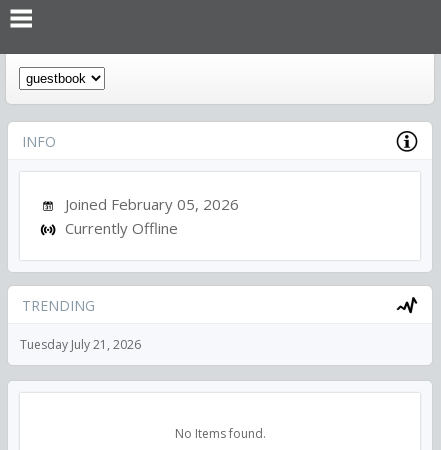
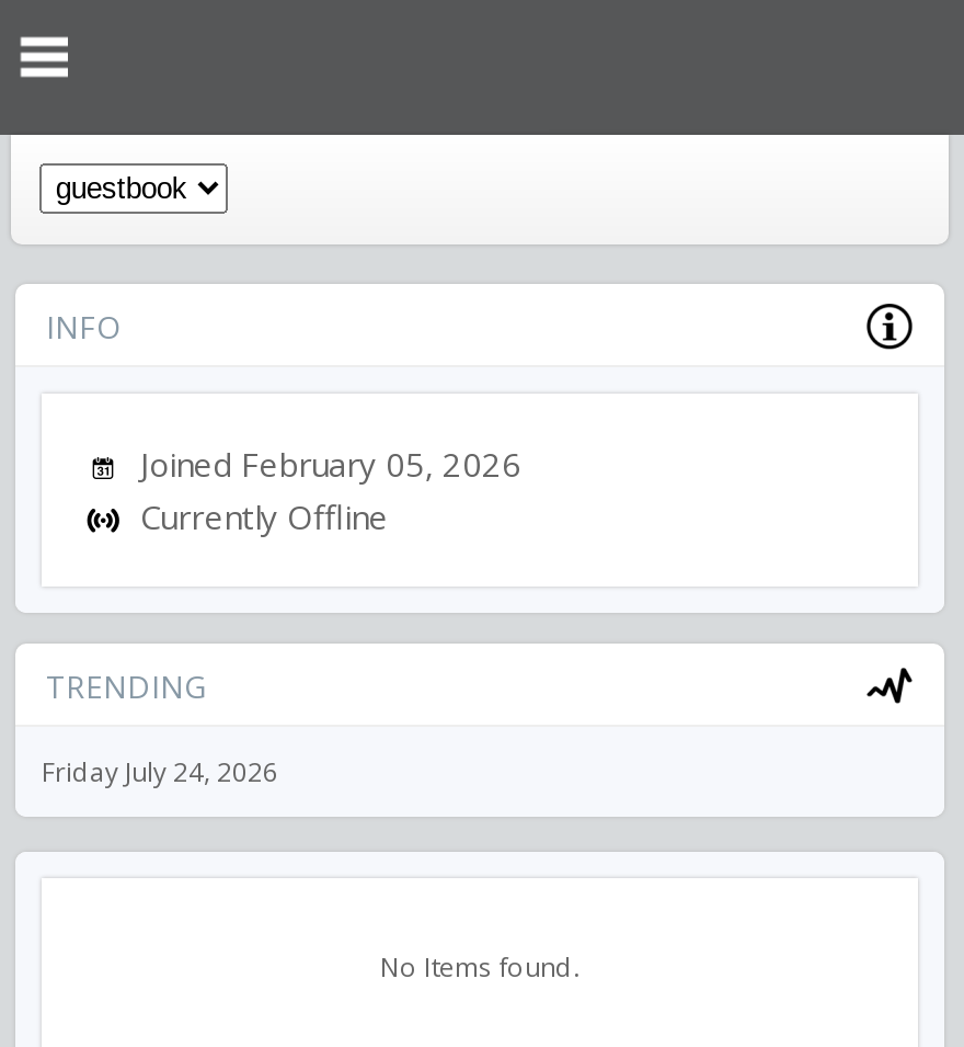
[20,336,141,353] Tuesday July 21, 2026 -> [42,753,278,790] Friday July 24, 2026

